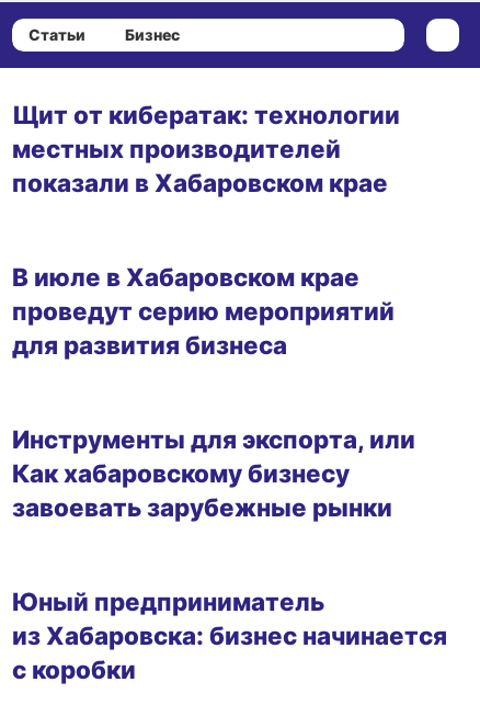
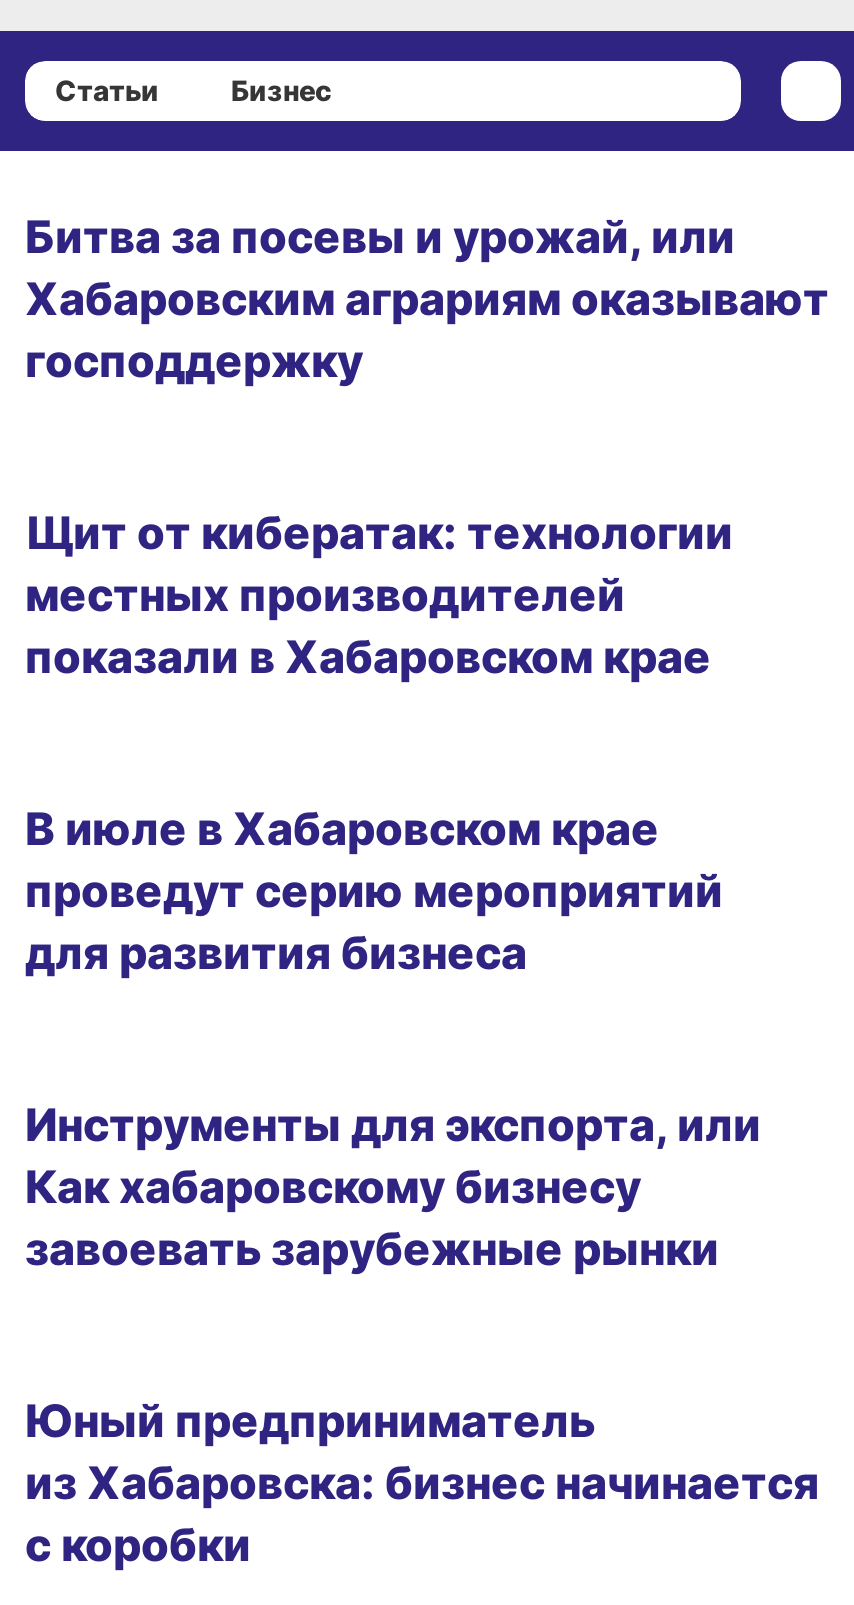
none -> [25,208,829,386] Битва за посевы и урожай, или | Хабаровским аграриям оказывают | господдержку

